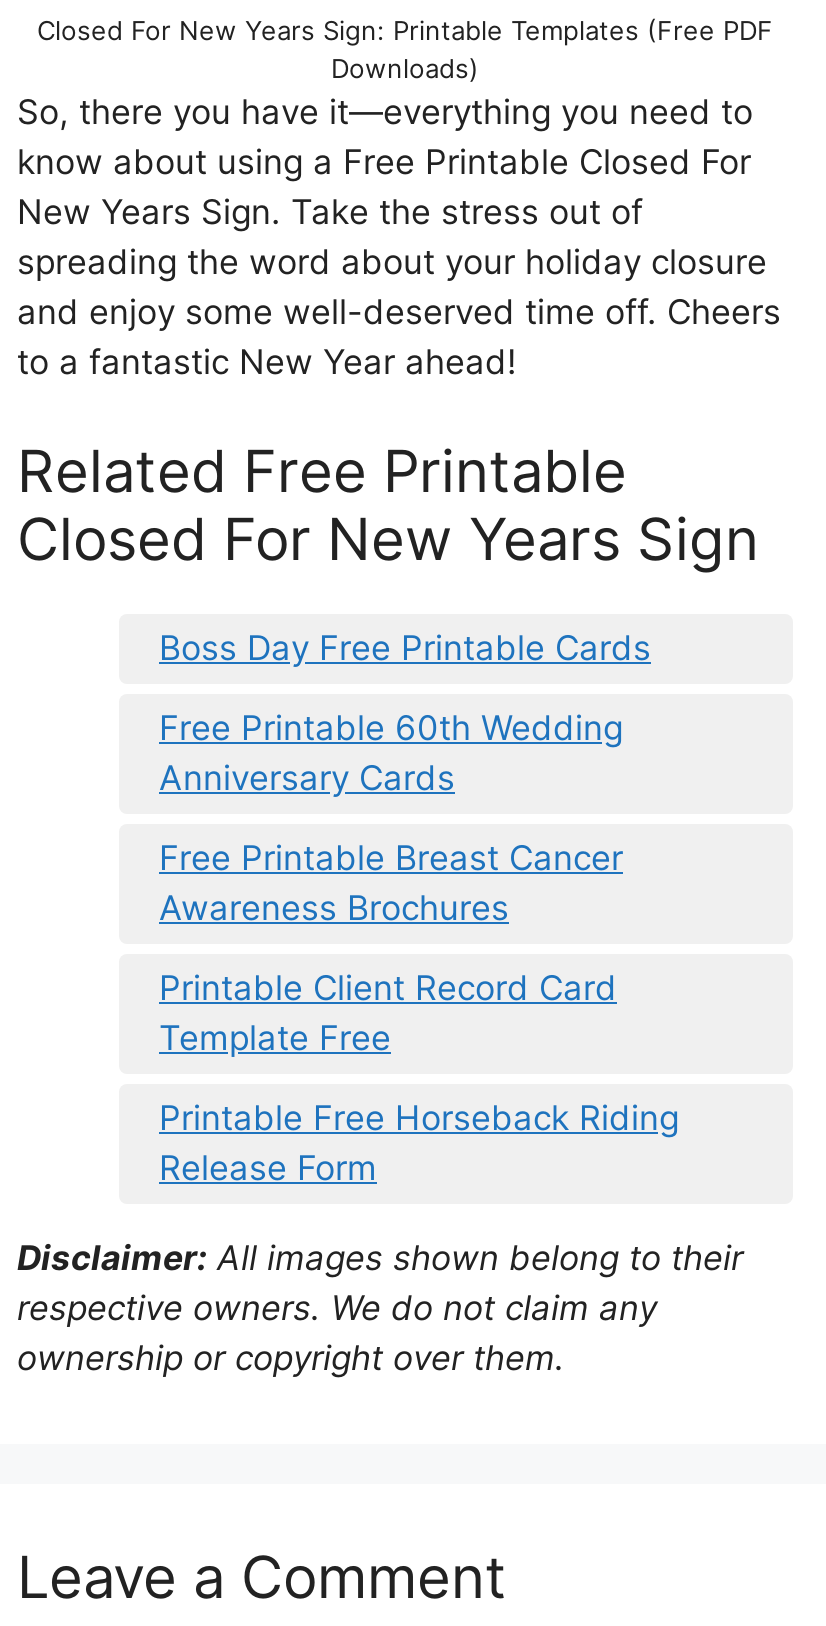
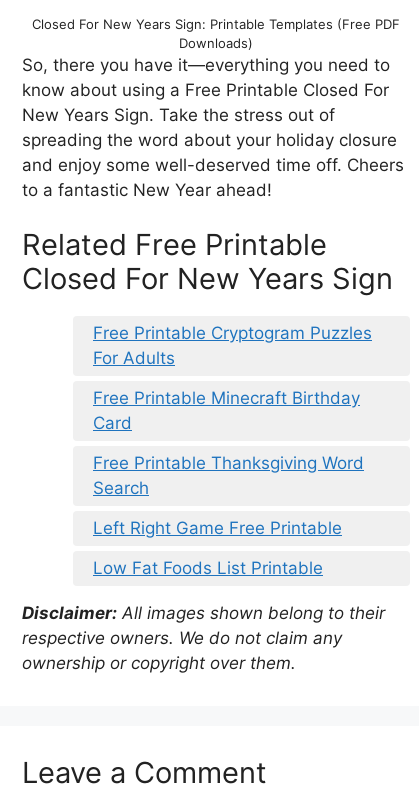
[159,629,651,669] Boss Day Free Printable Cards -> [93,323,372,368] Free Printable Cryptogram Puzzles | For Adults
[159,709,623,799] Free Printable 60th Wedding | Anniversary Cards -> [93,388,360,433] Free Printable Minecraft Birthday | Card
[159,839,623,929] Free Printable Breast Cancer | Awareness Brochures -> [93,453,364,498] Free Printable Thanksgiving Word | Search
[159,969,617,1059] Printable Client Record Card | Template Free -> [93,518,342,538] Left Right Game Free Printable
[159,1099,679,1189] Printable Free Horseback Riding | Release Form -> [93,558,323,578] Low Fat Foods List Printable

